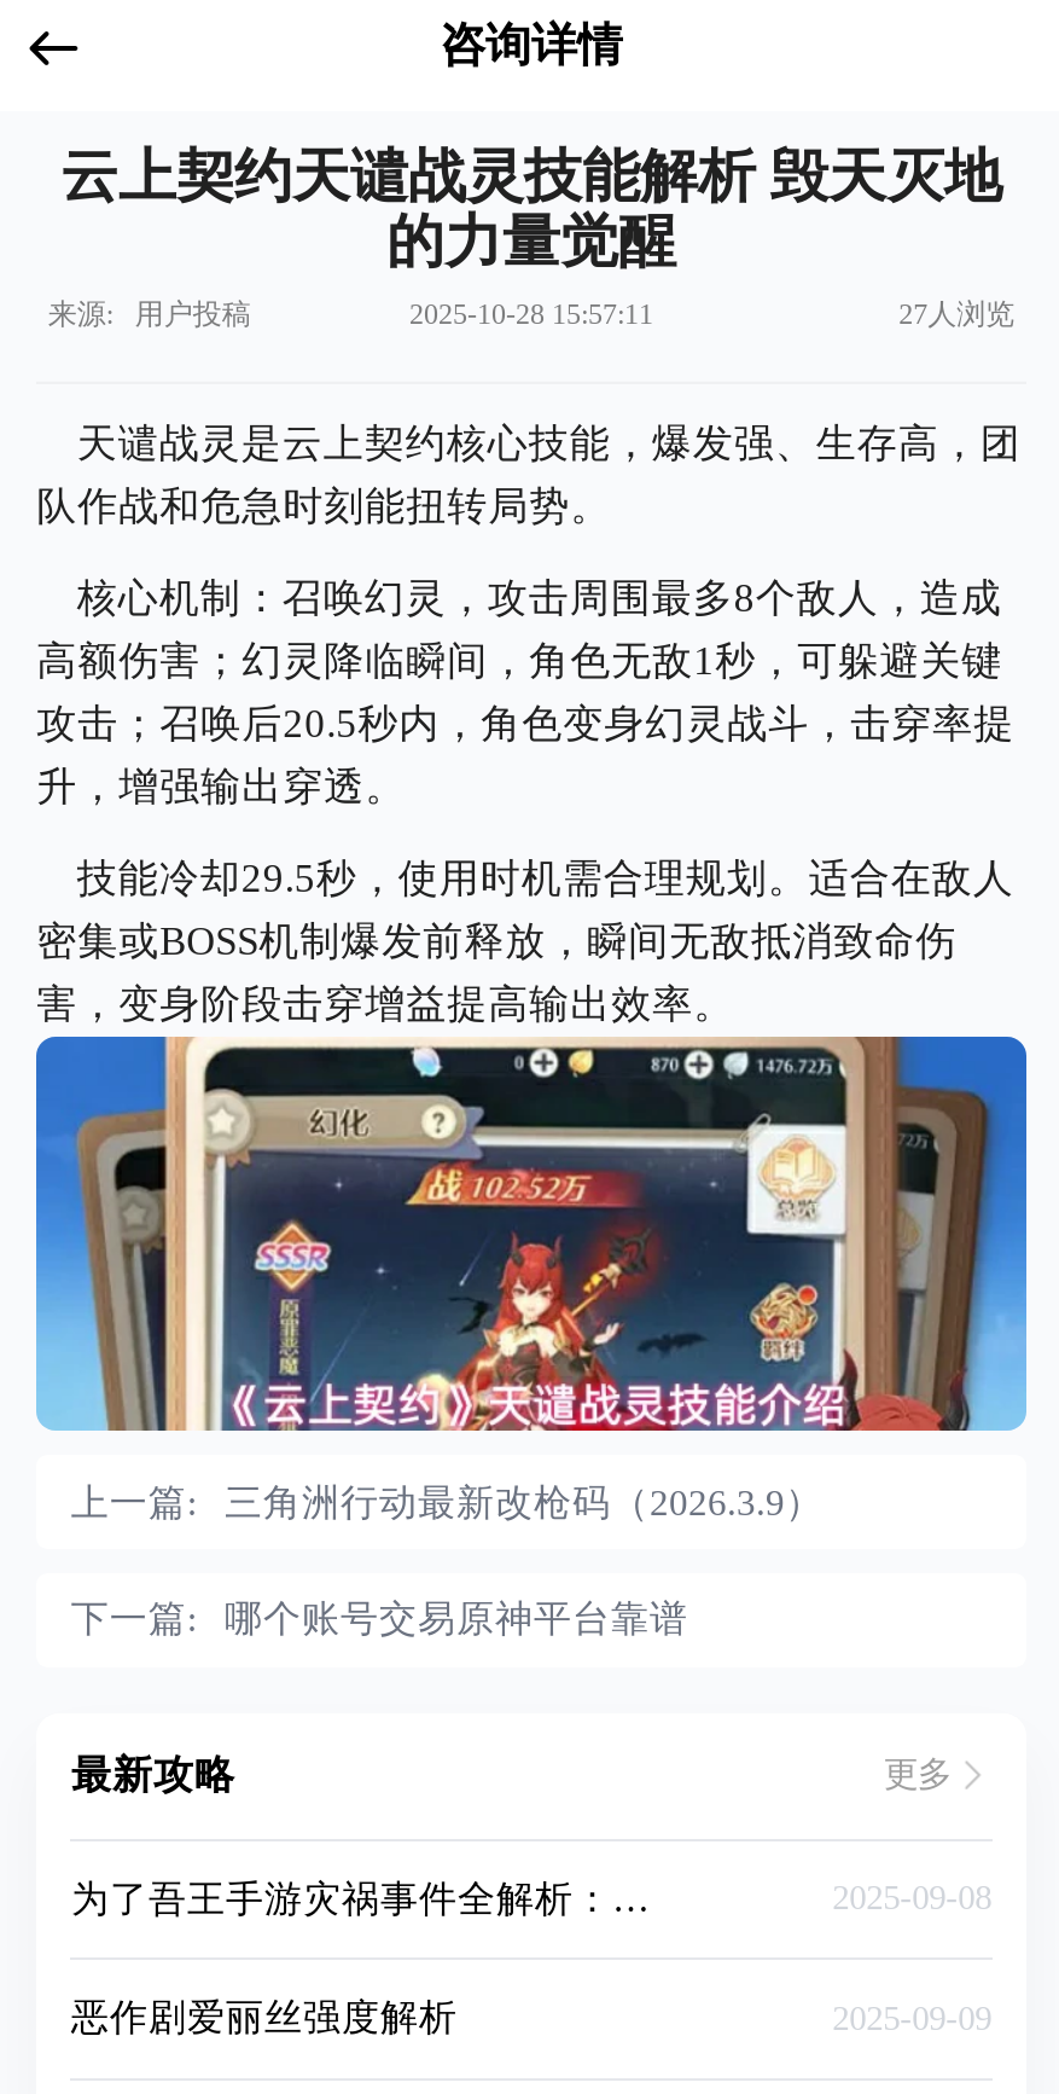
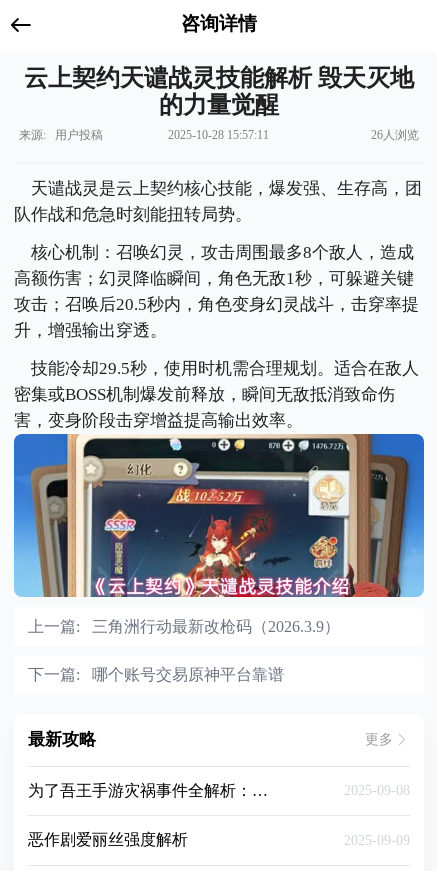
[899,298,1015,332] 27人浏览 -> [371,128,419,142] 26人浏览

